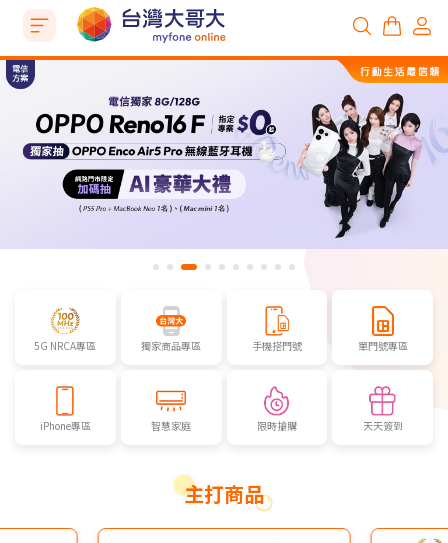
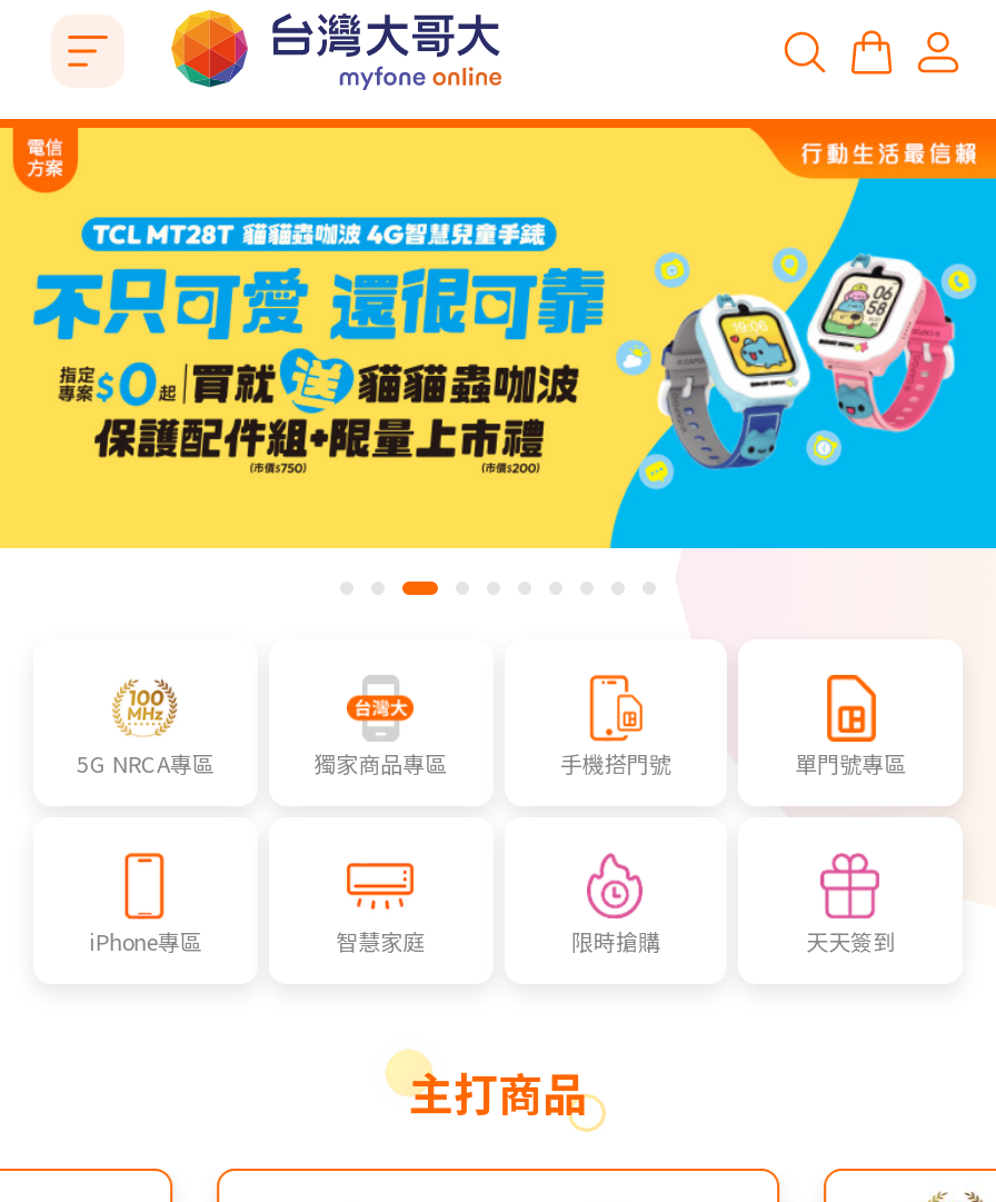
[3,59,445,249] [image] -> [7,128,989,550] [image]

